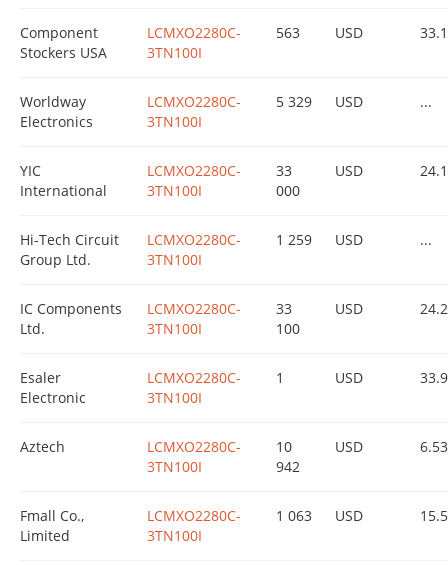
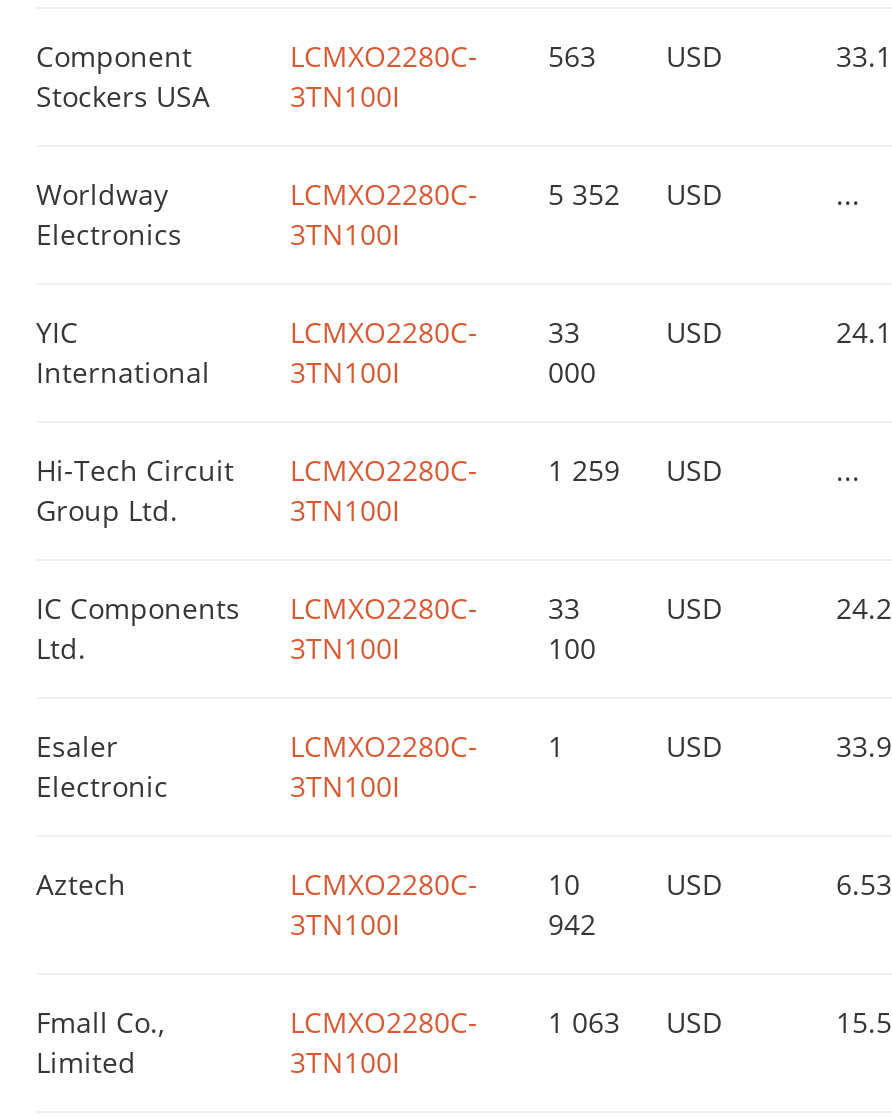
[147,92,363,111] LCMXO2280C- 5 329 USD -> [290,176,722,214] LCMXO2280C- 5 352 USD

